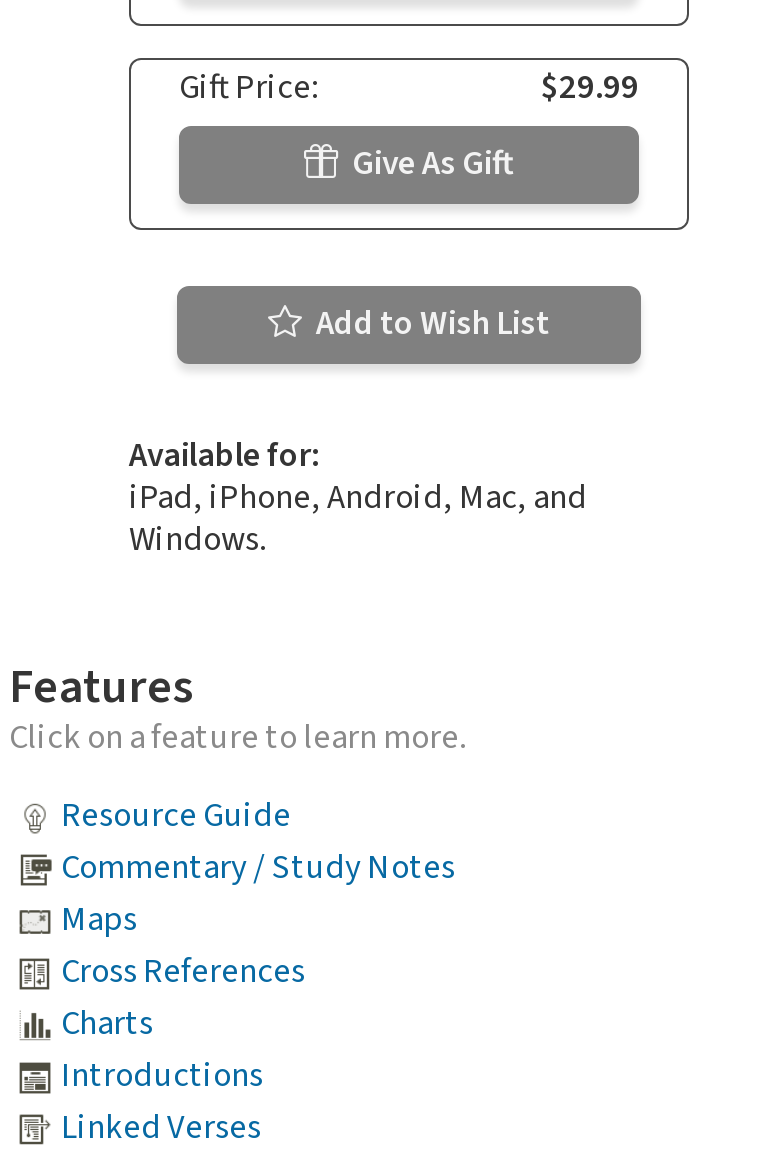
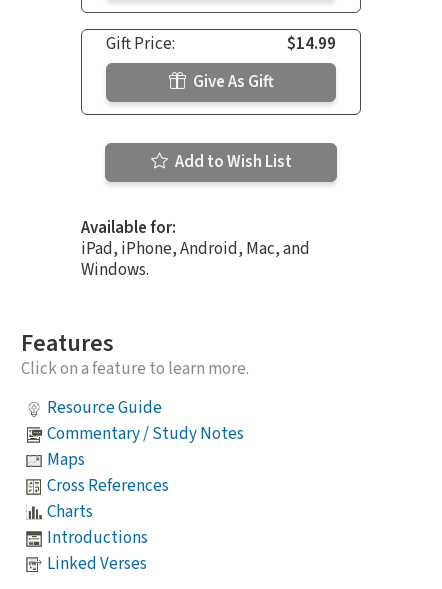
[541,64,639,112] $29.99 -> [287,32,336,56] $14.99

